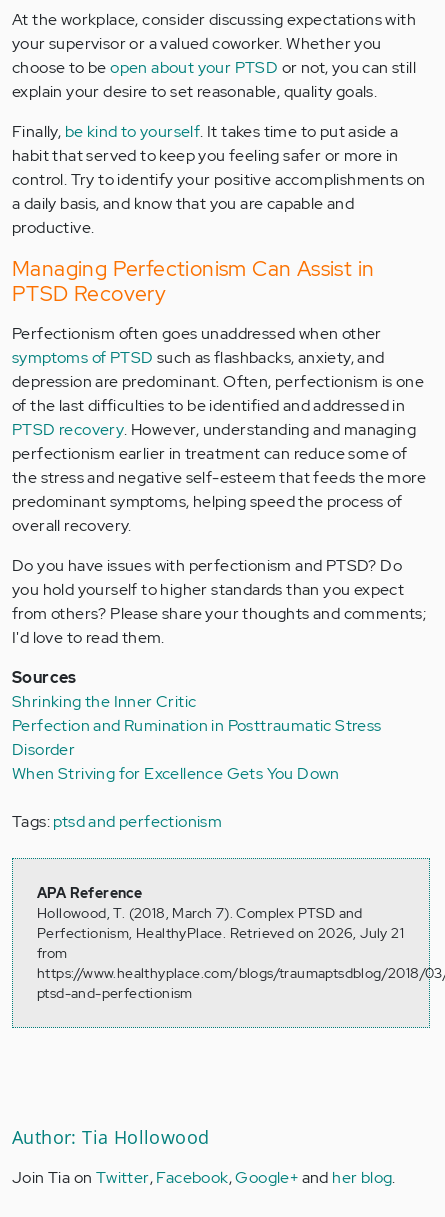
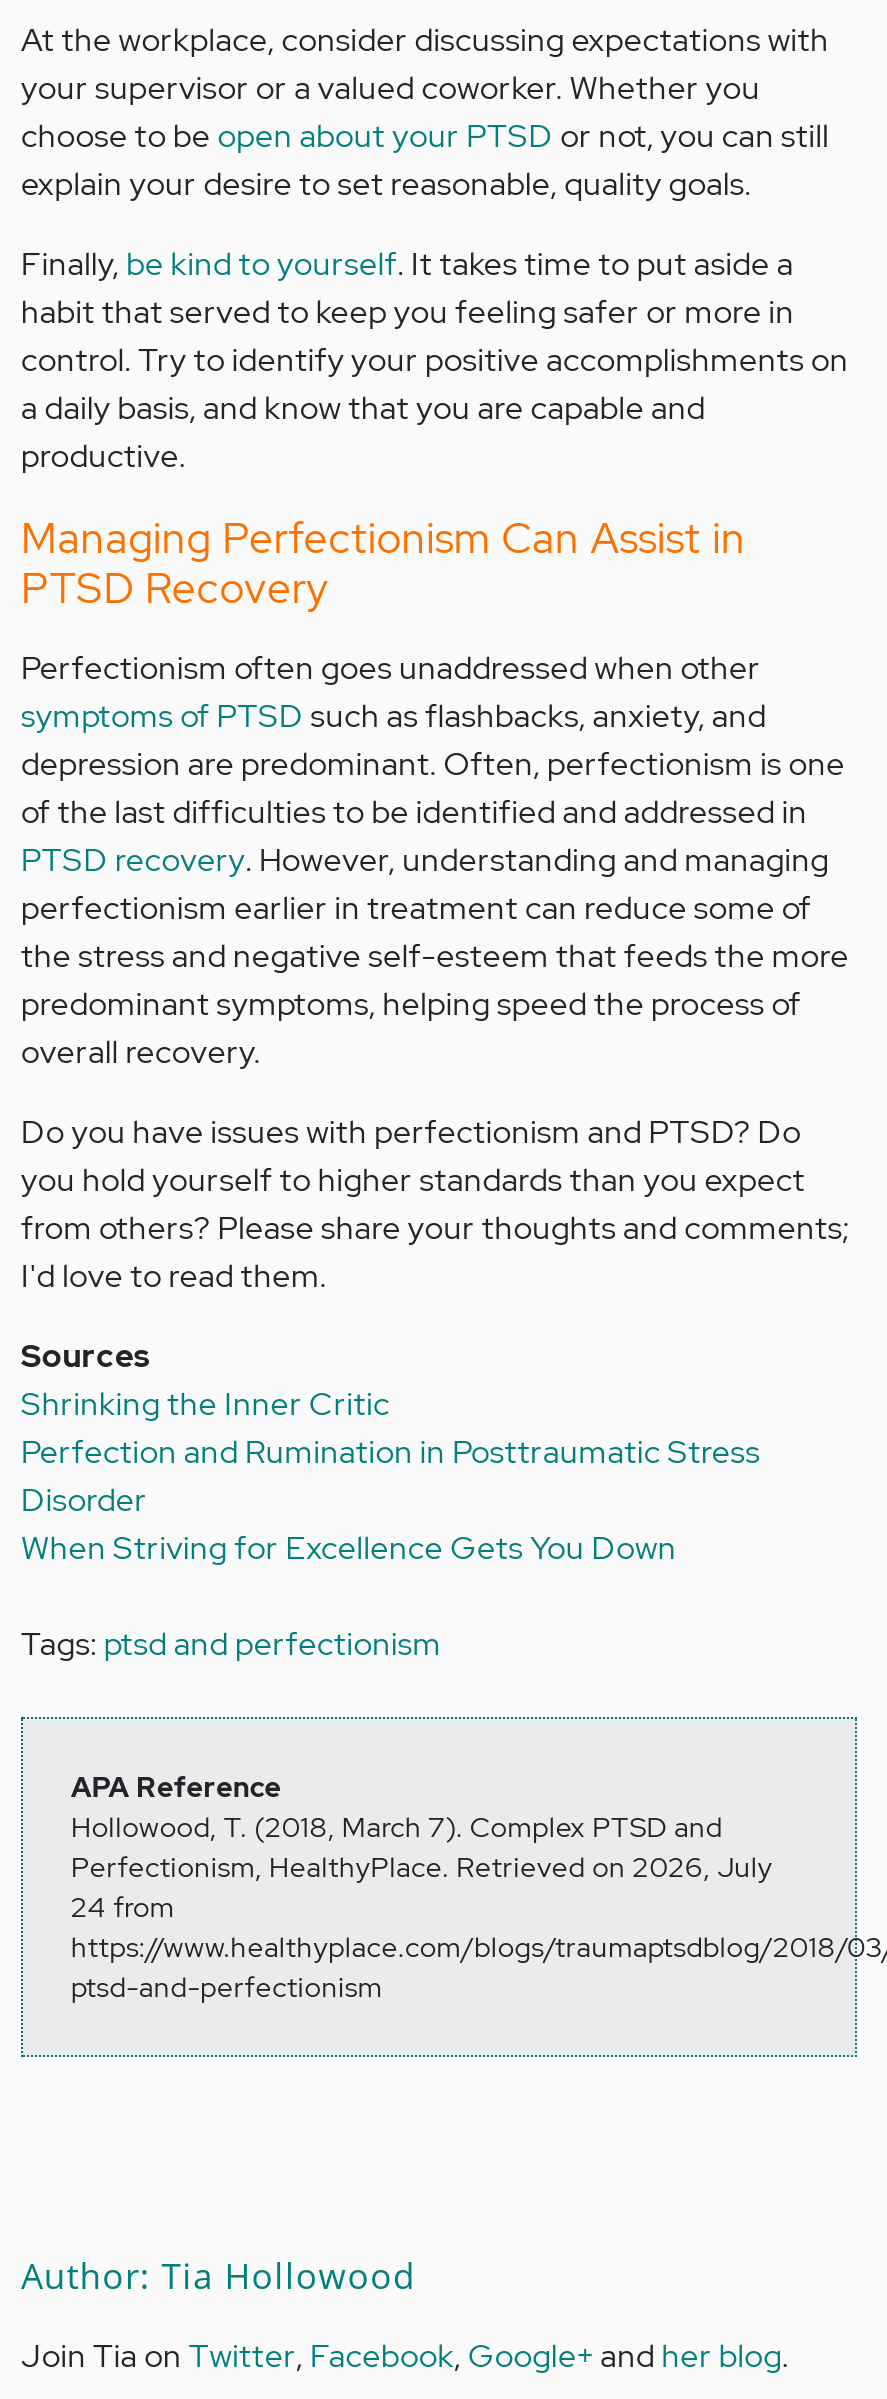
[37,924,404,962] Perfectionism, HealthyPlace. Retrieved on 2026, July 21 | from -> [71,1849,773,1925] Perfectionism, HealthyPlace. Retrieved on 2026, July | 24 from

